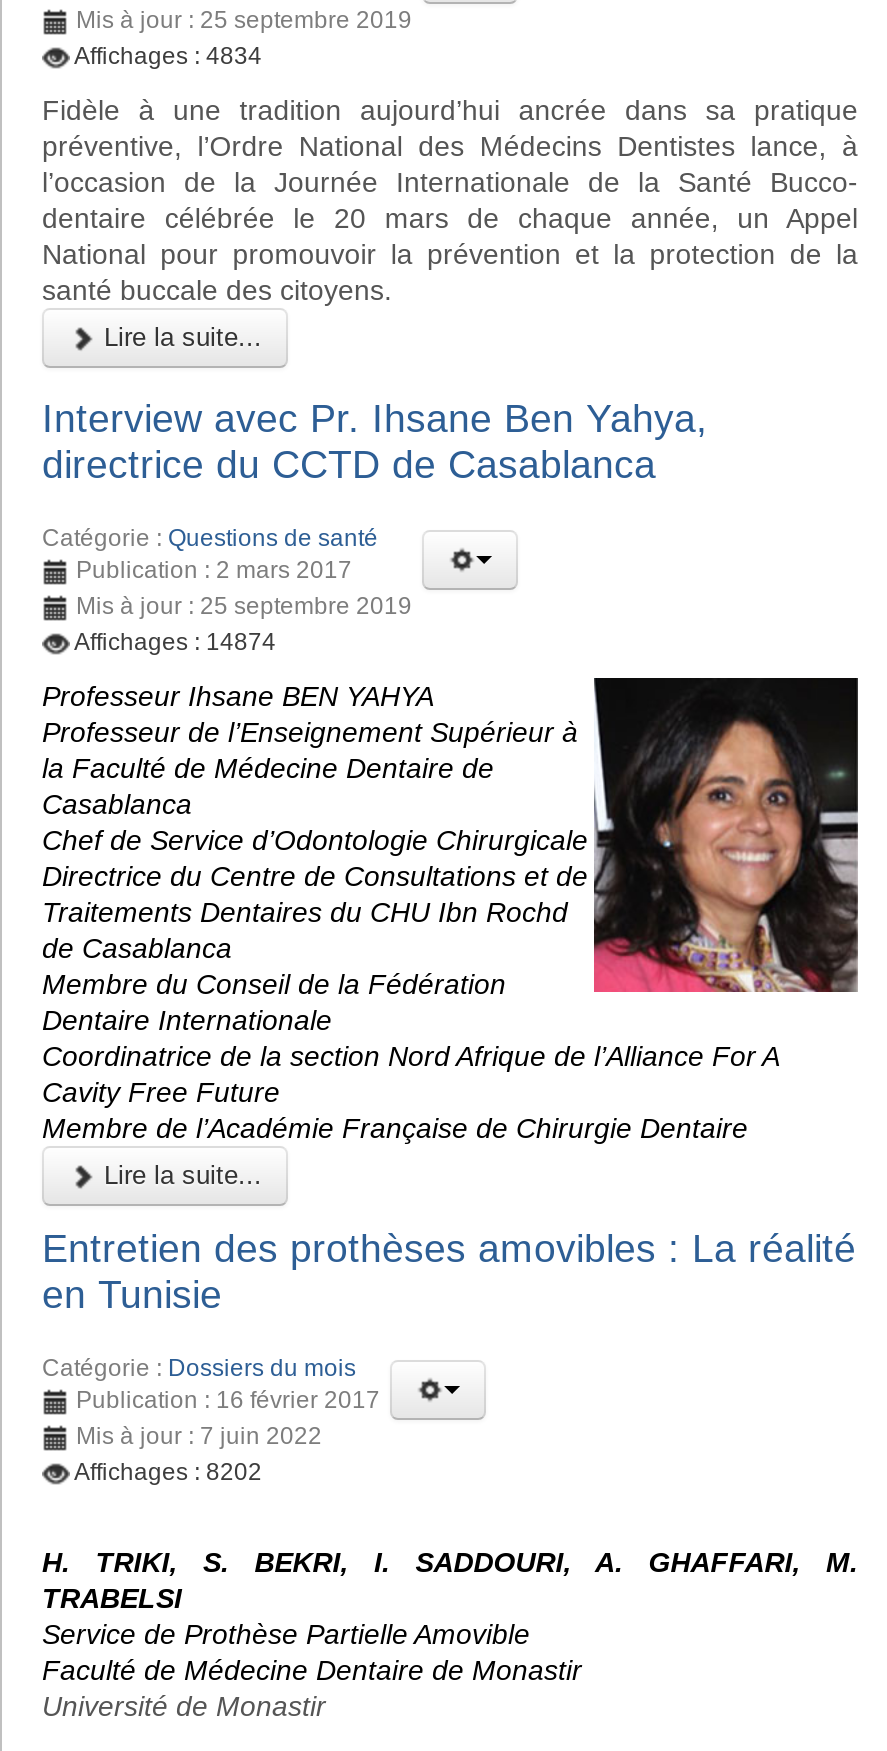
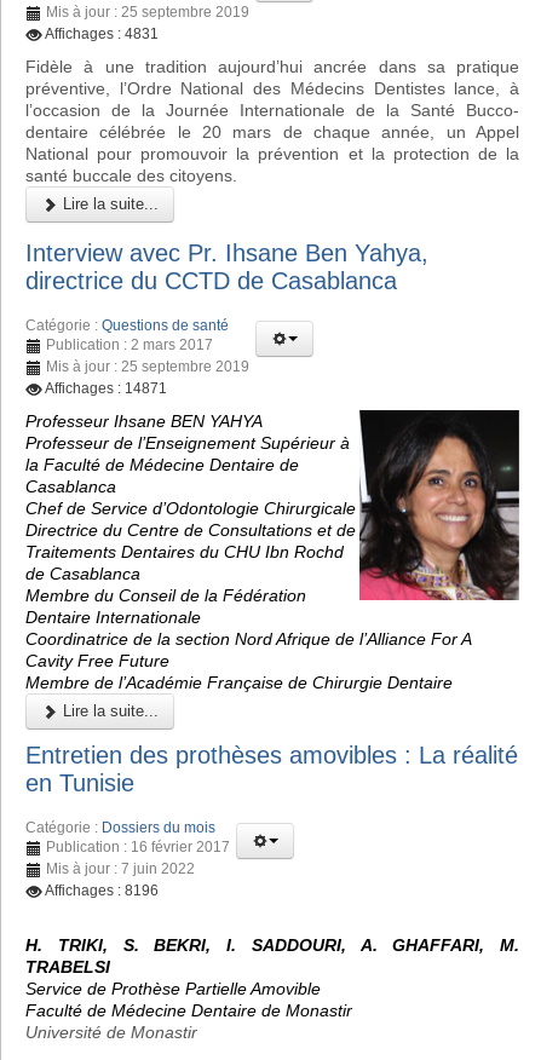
[74,41,262,69] Affichages : 4834 -> [45,25,159,42] Affichages : 4831
[74,628,276,656] Affichages : 14874 -> [45,380,167,397] Affichages : 14871
[74,1458,262,1486] Affichages : 8202 -> [45,882,159,899] Affichages : 8196

